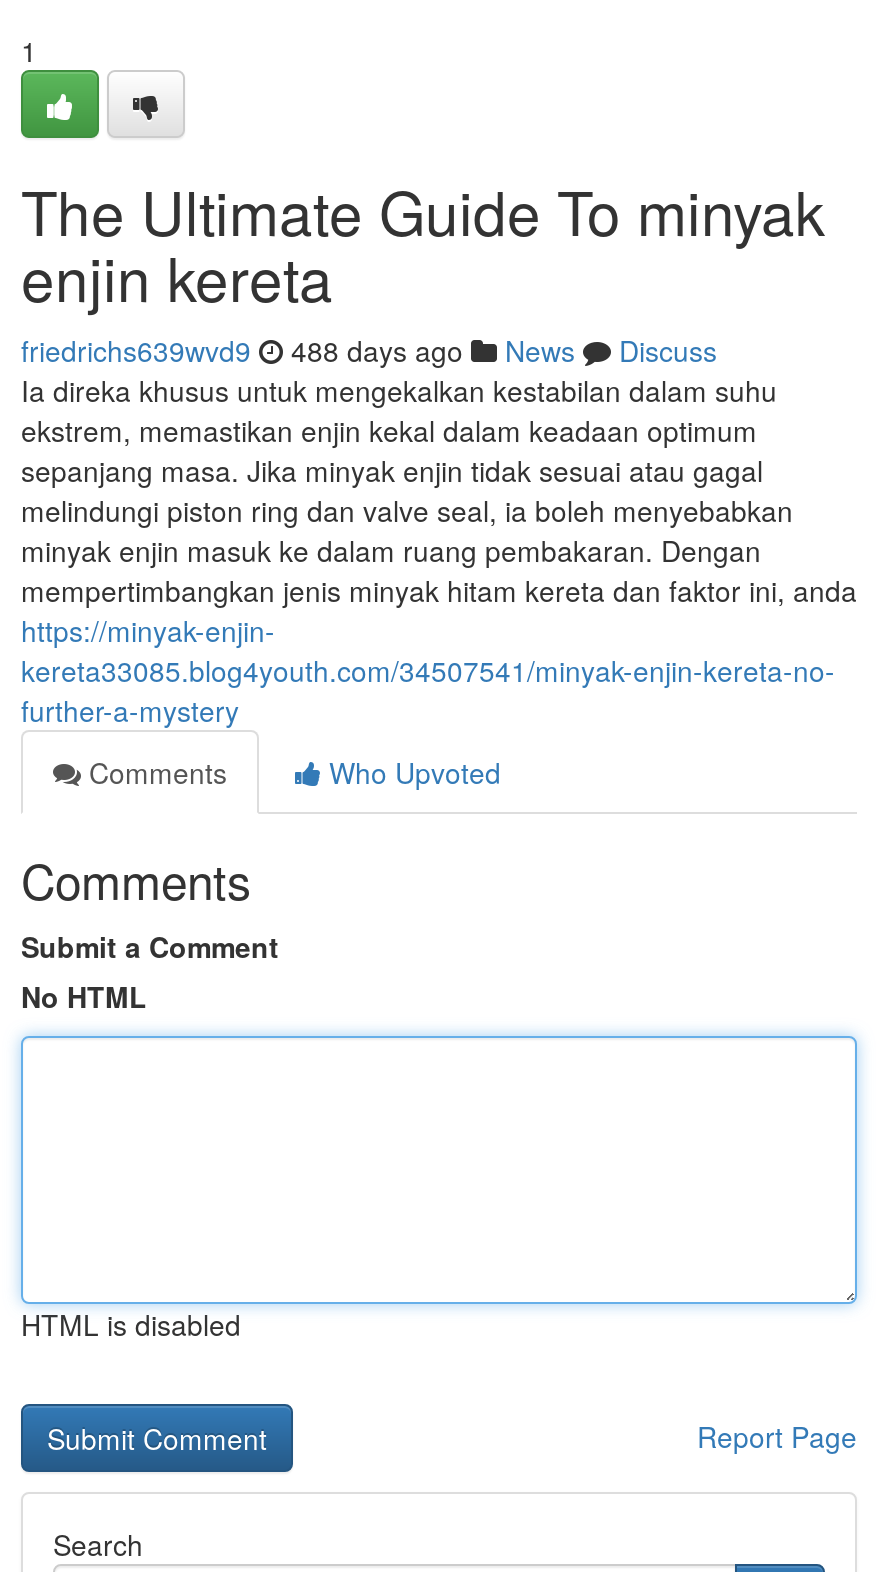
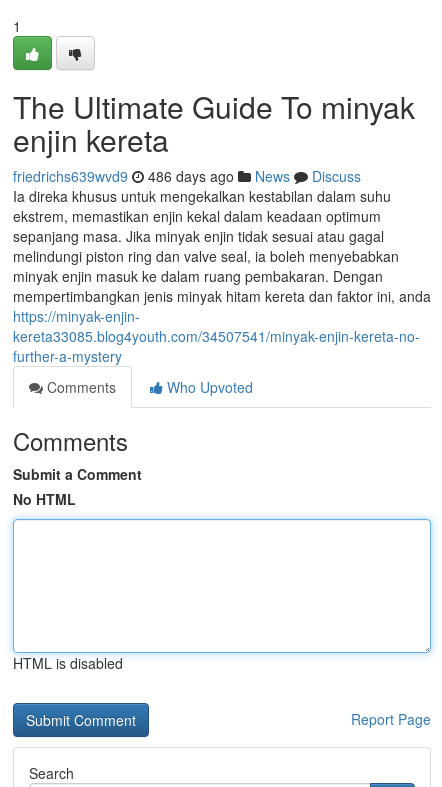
[21,330,717,370] friedrichs639wvd9 488 days ago News Discuss -> [13,166,361,186] friedrichs639wvd9 486 days ago News Discuss

